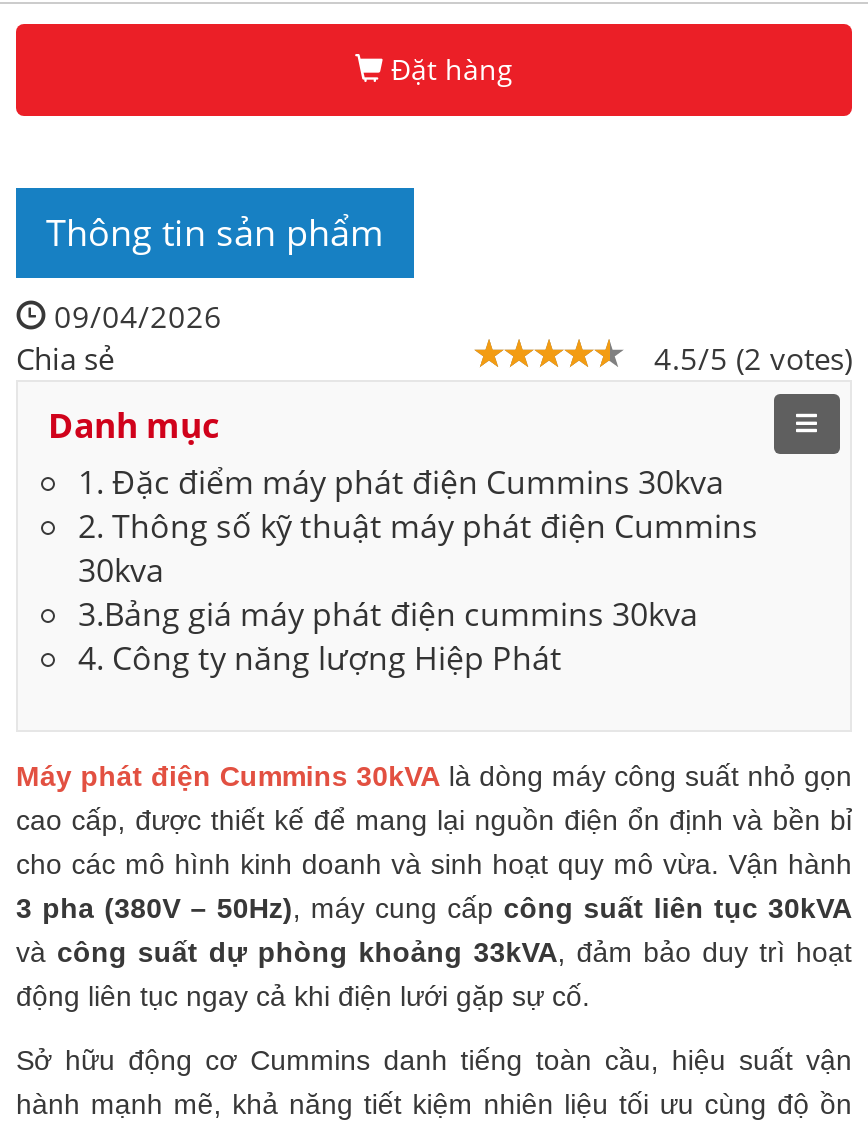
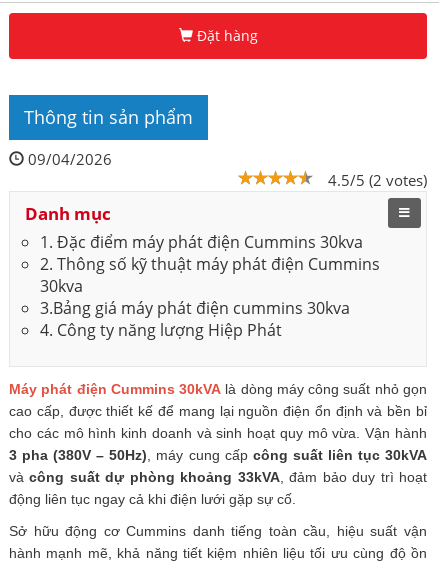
[16,339,114,379] Chia sẻ -> none

